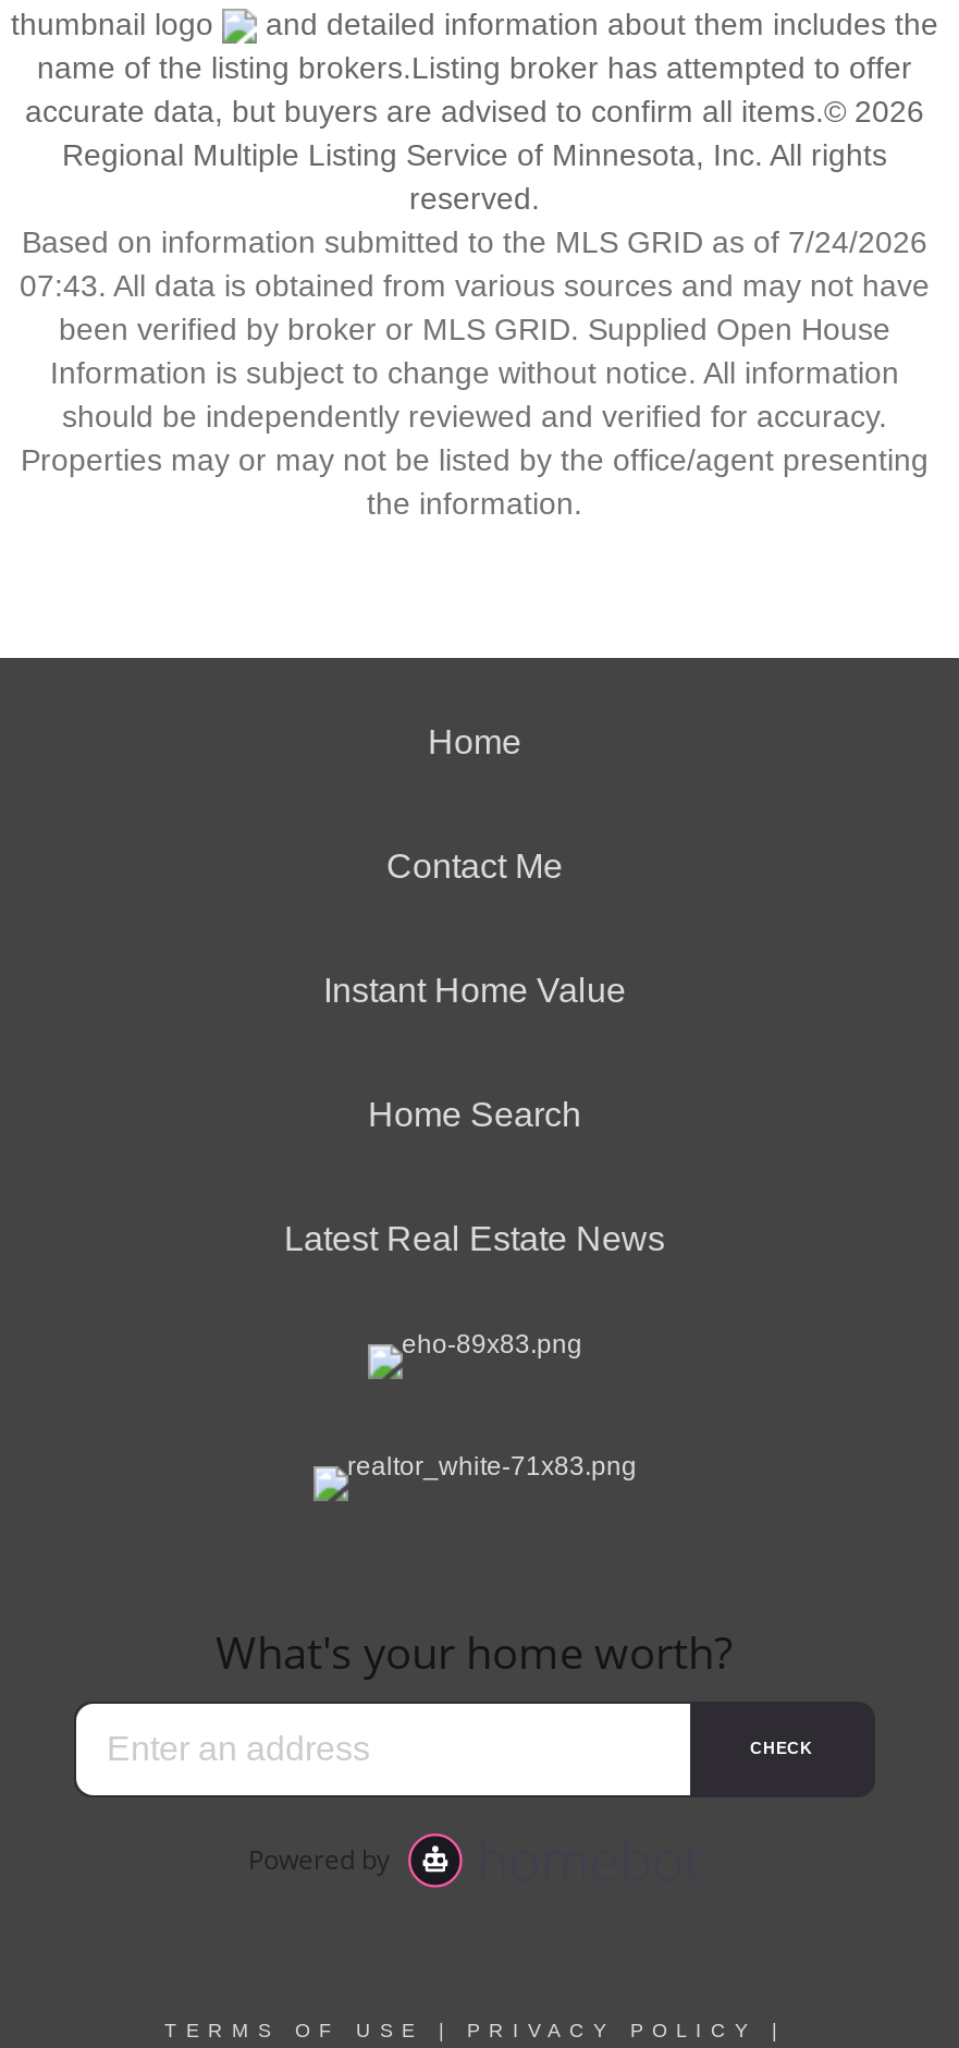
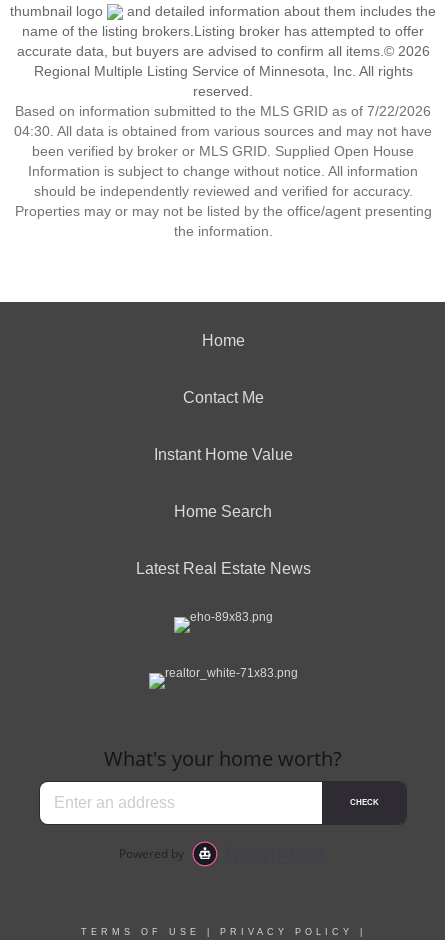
[22,224,927,259] Based on information submitted to the MLS GRID as of 7/24/2026 -> [15,103,431,119] Based on information submitted to the MLS GRID as of 7/22/2026
[20,268,930,303] 07:43. All data is obtained from various sources and may not have -> [14,123,432,139] 04:30. All data is obtained from various sources and may not have

